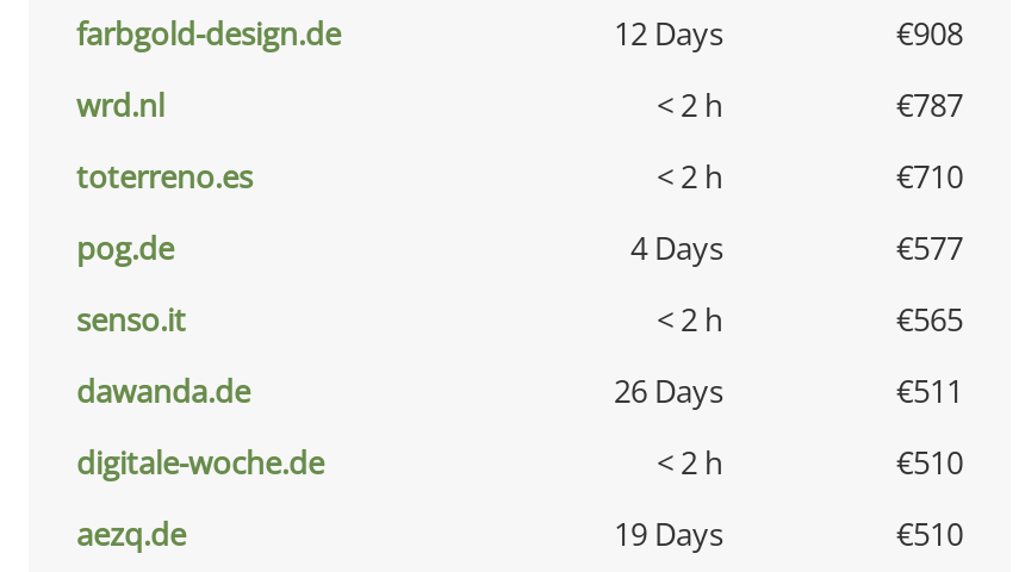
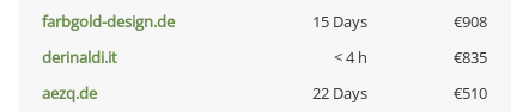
[614,12,723,55] 12 Days -> [312,11,367,32] 15 Days
[76,83,963,484] wrd.nl | < 2 h | €787 | toterreno.es | < 2 h | €710 | pog.de | 4 Days | €577 | senso.it | < 2 h | €565 | dawanda.de | 26 Days | €511 | digitale-woche.de | < 2 h | €510 -> [42,46,487,68] derinaldi.it | < 4 h | €835
[614,512,723,555] 19 Days -> [312,82,367,104] 22 Days

